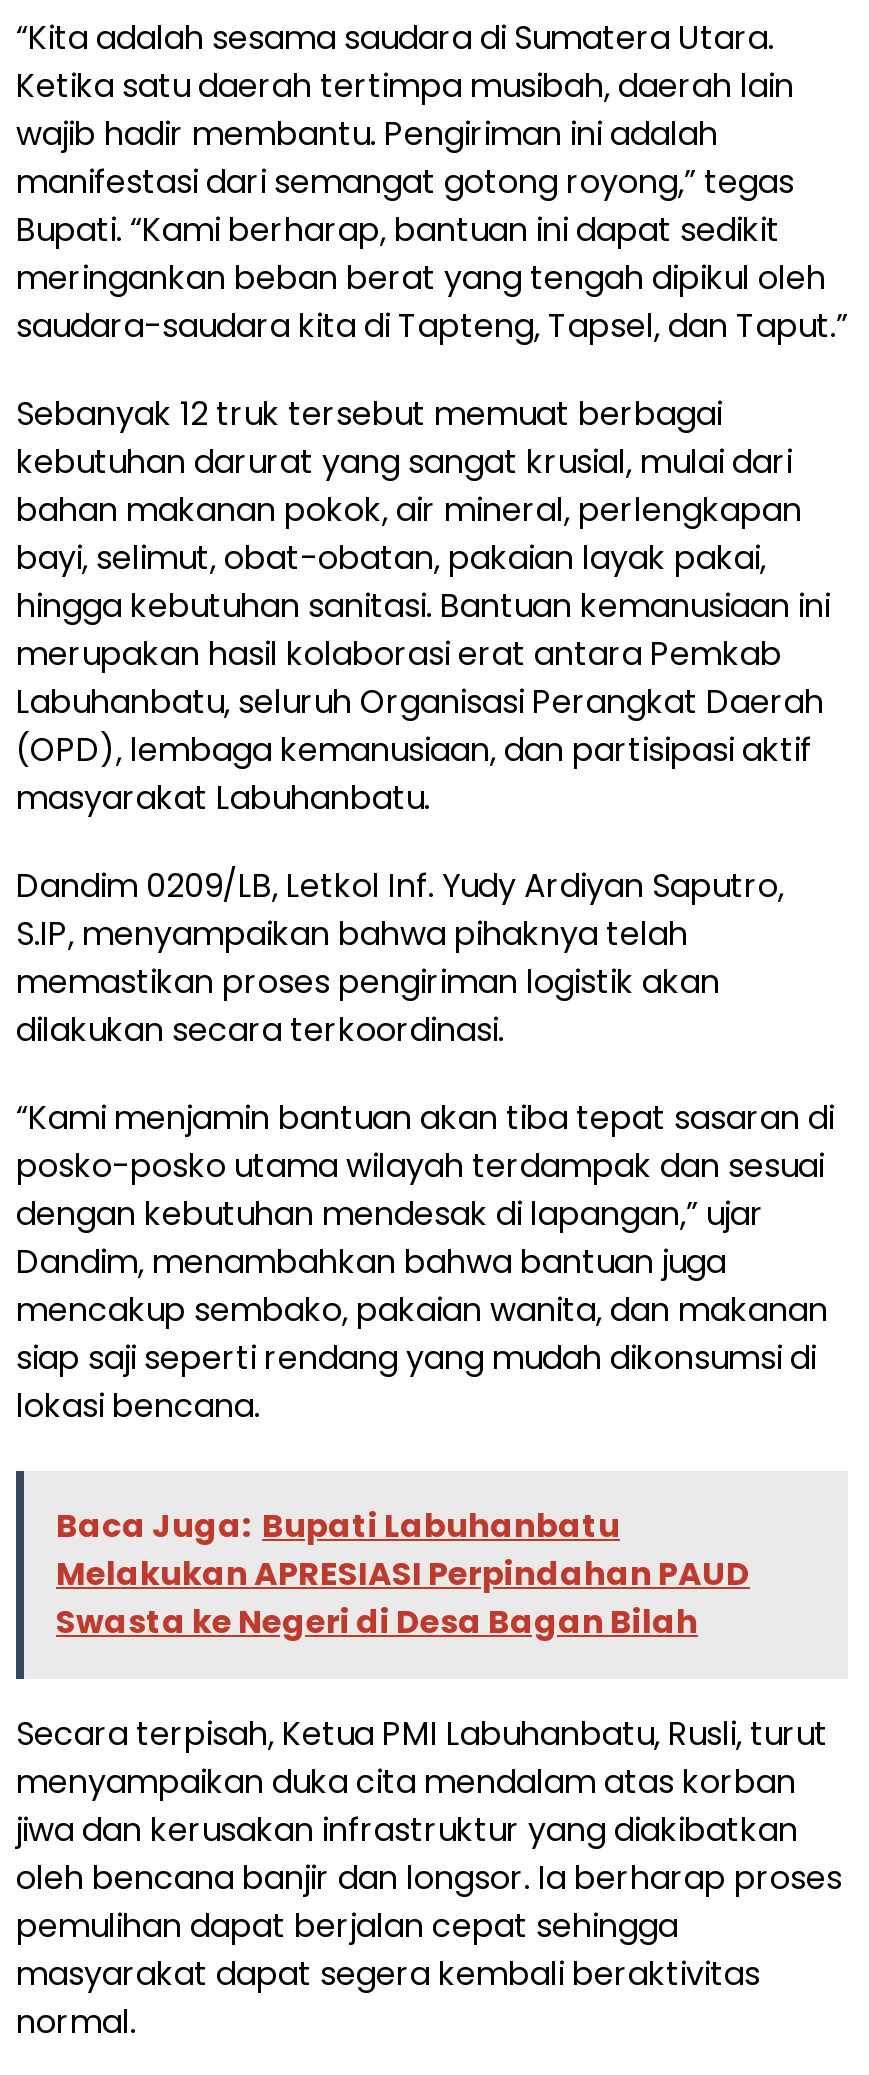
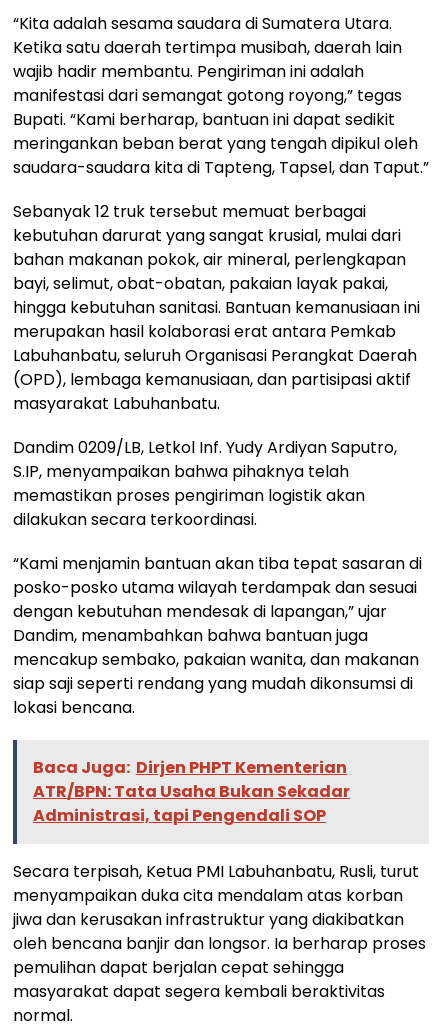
[56,1503,750,1645] Baca Juga: Bupati Labuhanbatu | Melakukan APRESIASI Perpindahan PAUD | Swasta ke Negeri di Desa Bagan Bilah -> [33,756,350,827] Baca Juga: Dirjen PHPT Kementerian | ATR/BPN: Tata Usaha Bukan Sekadar | Administrasi, tapi Pengendali SOP

